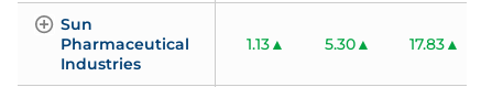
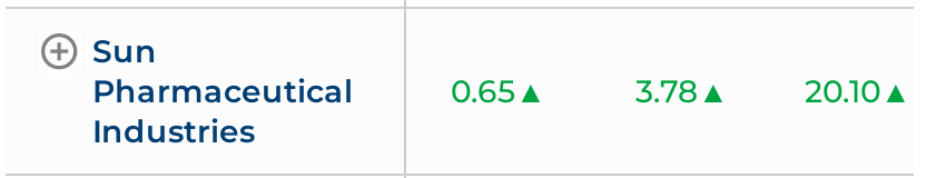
[247,34,270,54] 1.13 -> [451,71,515,111] 0.65
[325,34,356,54] 5.30 -> [635,71,698,111] 3.78
[409,34,445,54] 17.83 -> [805,71,880,111] 20.10

